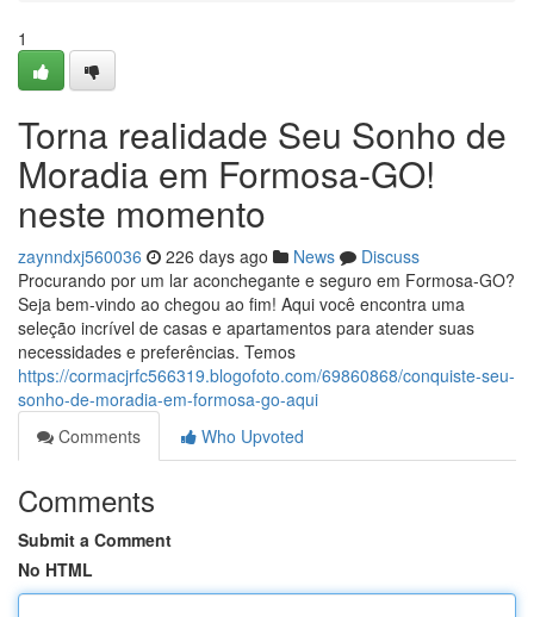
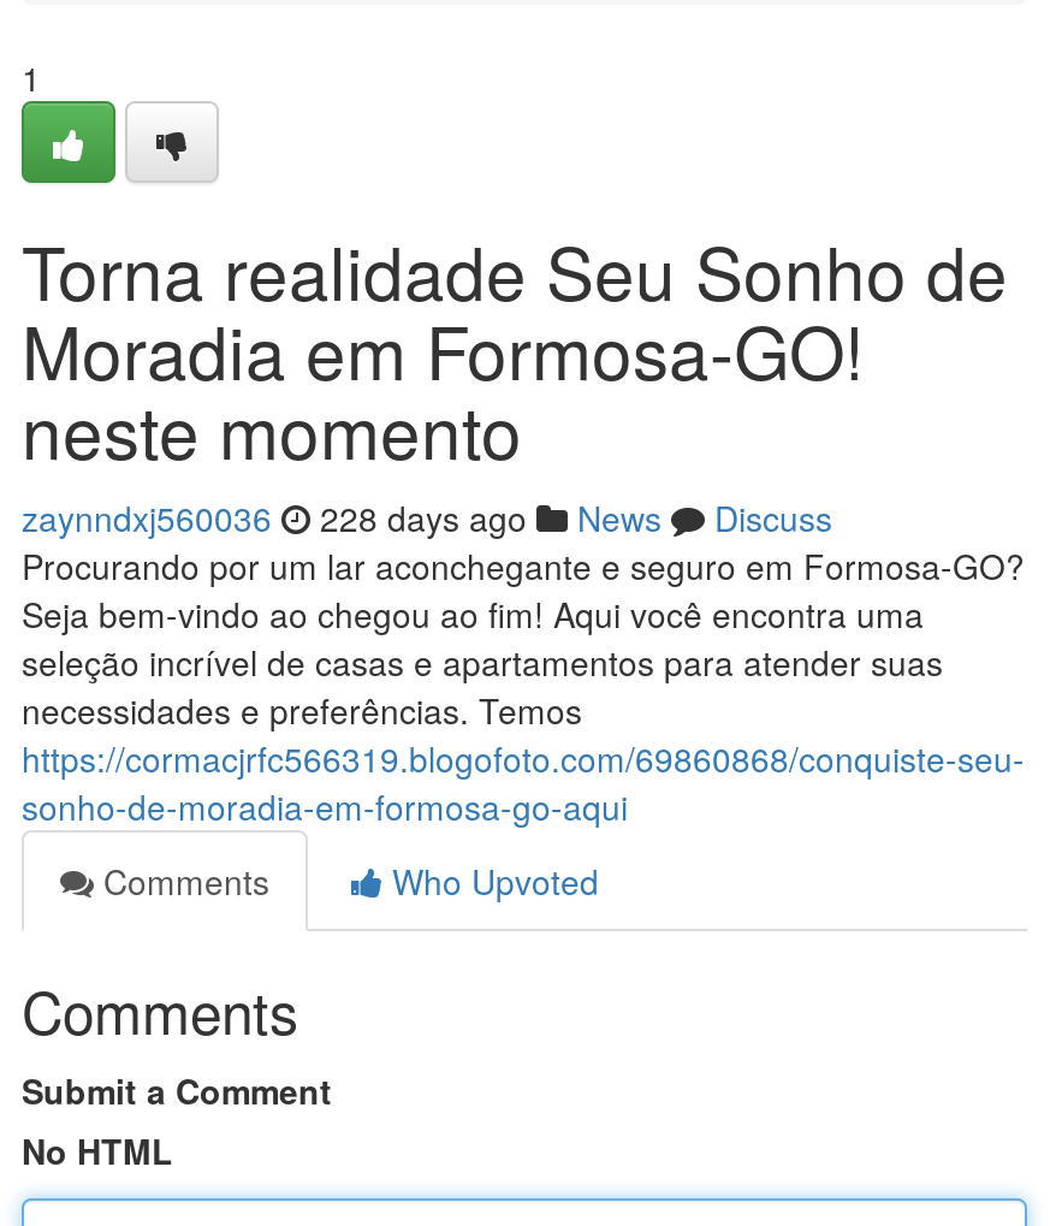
[18,244,420,268] zaynndxj560036 226 days ago News Discuss -> [22,493,832,541] zaynndxj560036 228 days ago News Discuss

